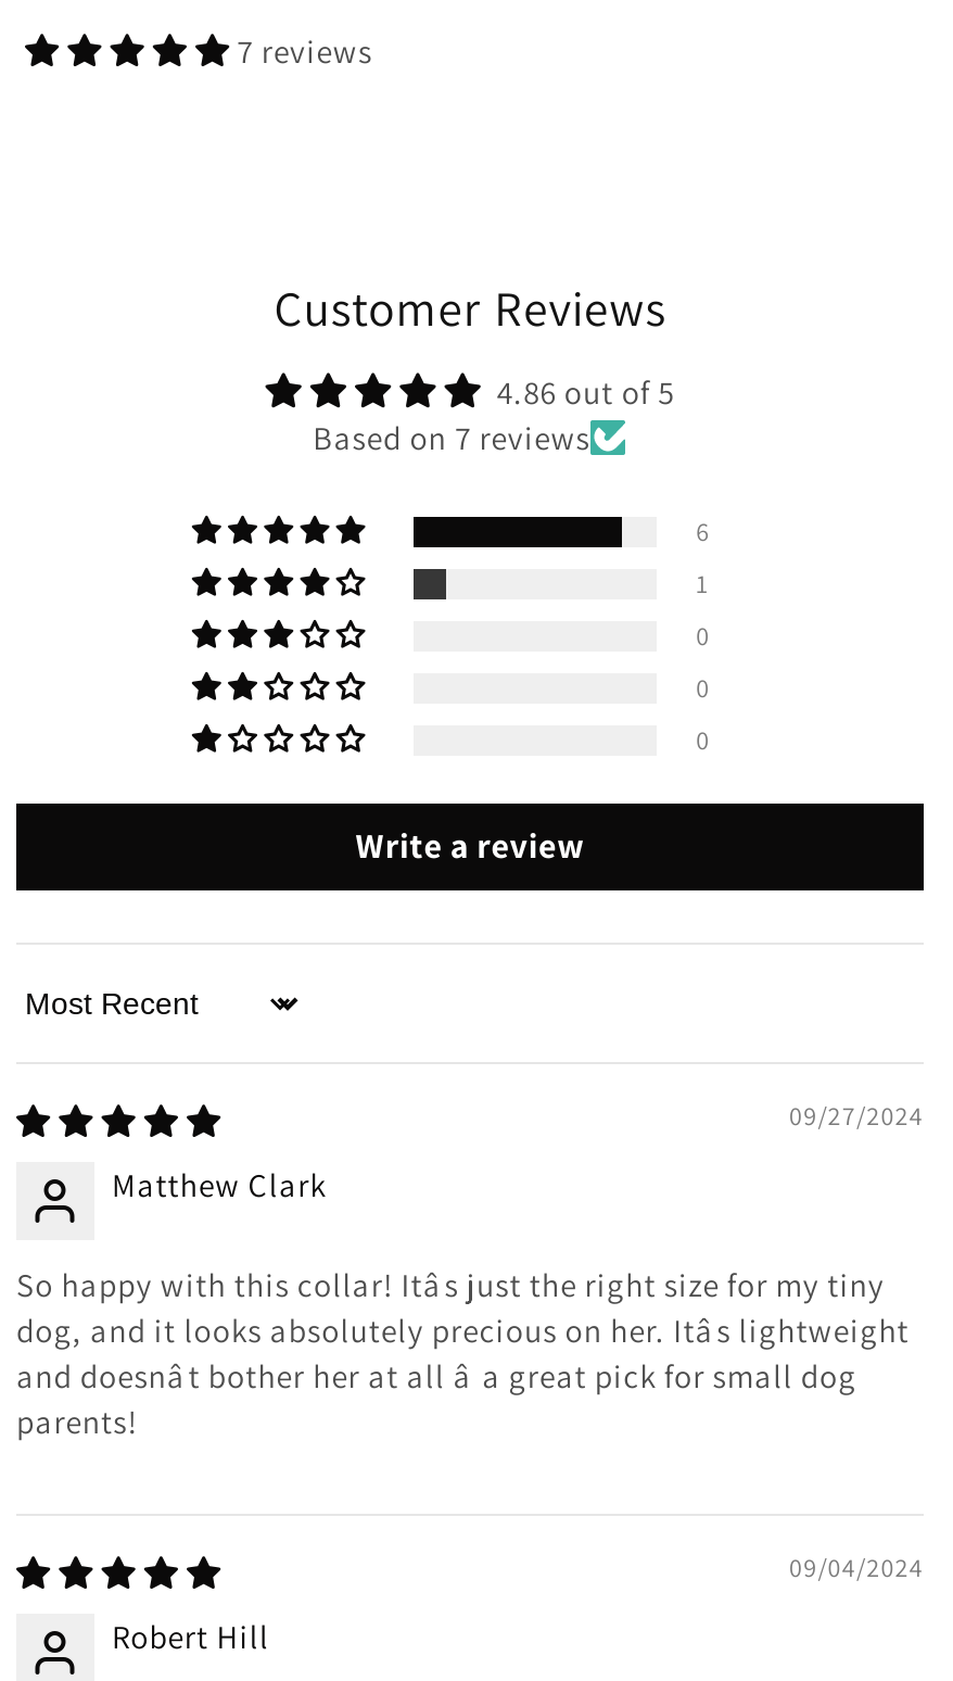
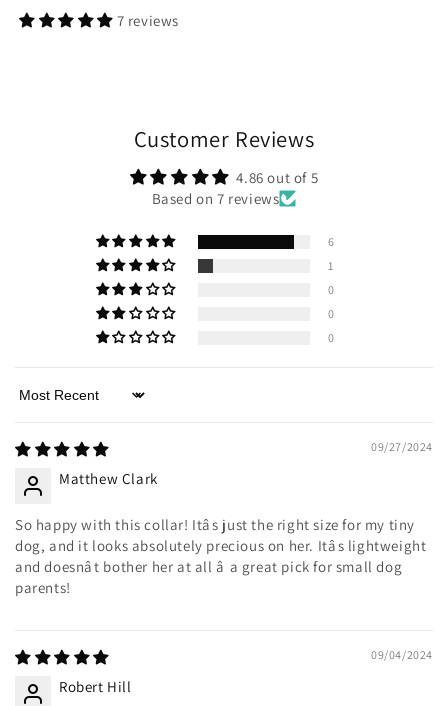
[356,823,584,869] Write a review -> none

